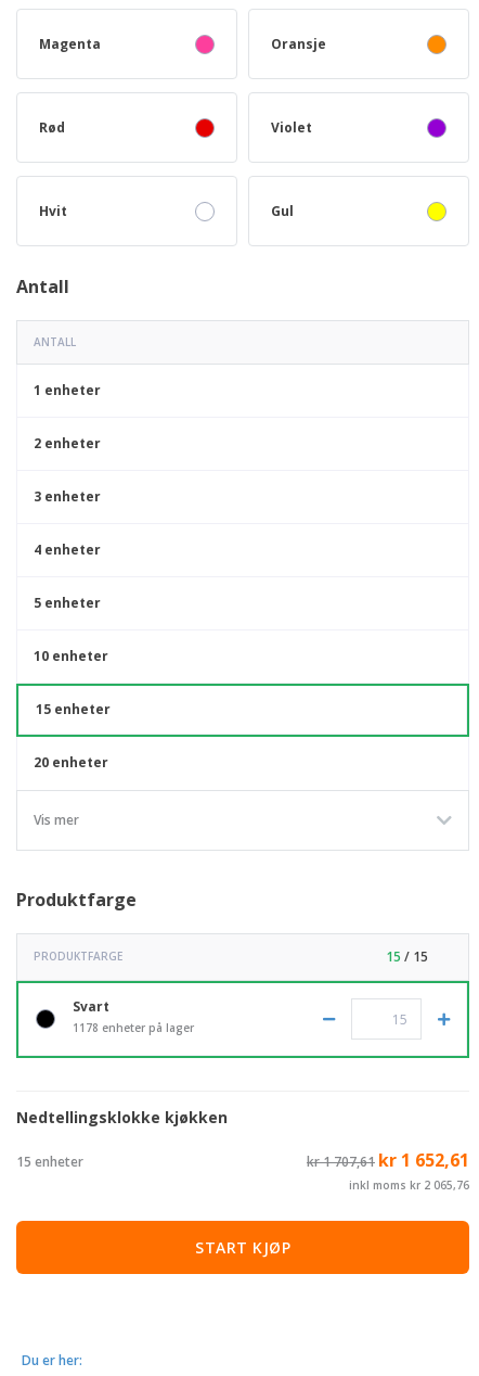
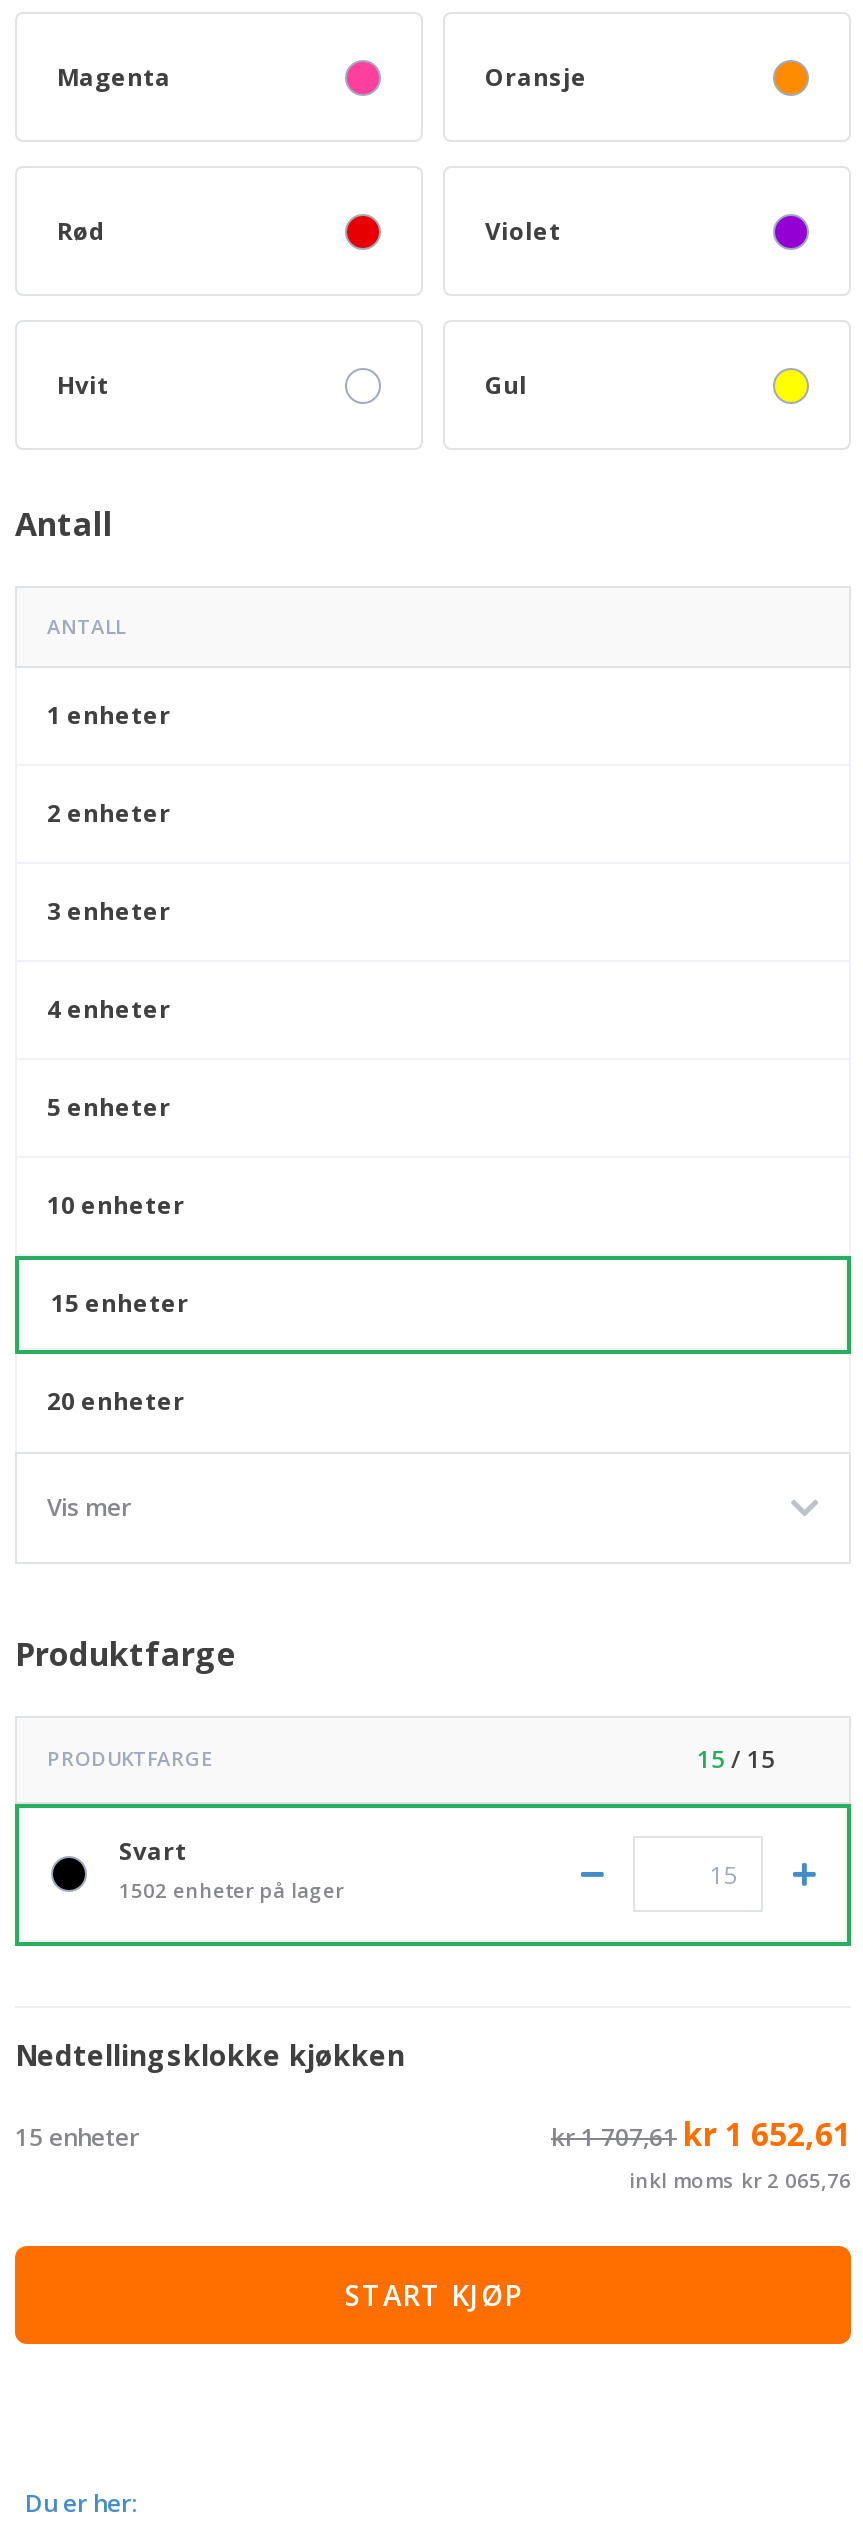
[73,1020,194,1036] 1178 enheter på lager -> [119,1877,343,1905] 1502 enheter på lager

